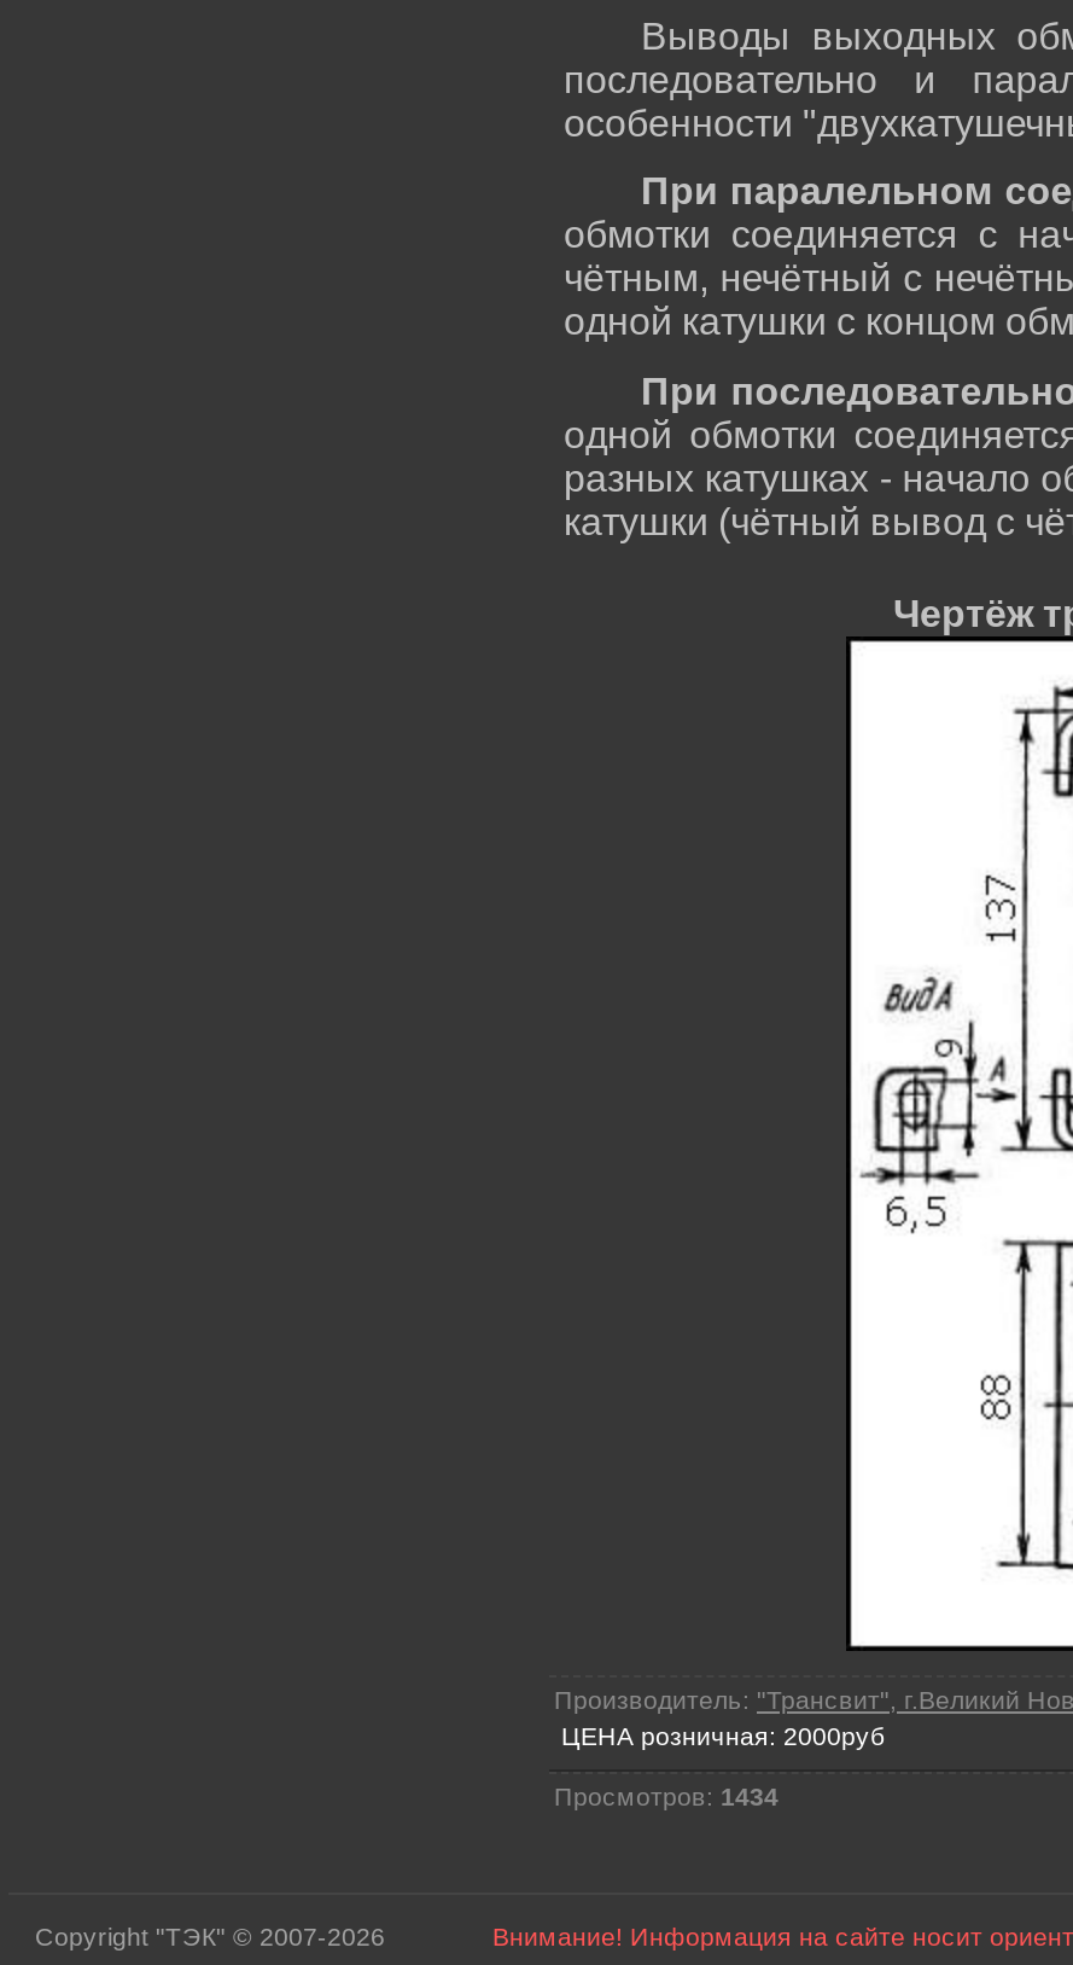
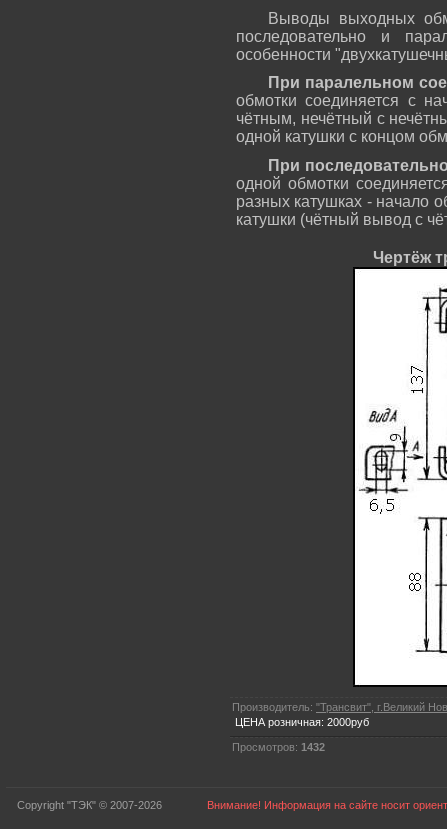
[554,1781,778,1810] Просмотров: 1434 -> [232,741,325,753] Просмотров: 1432

